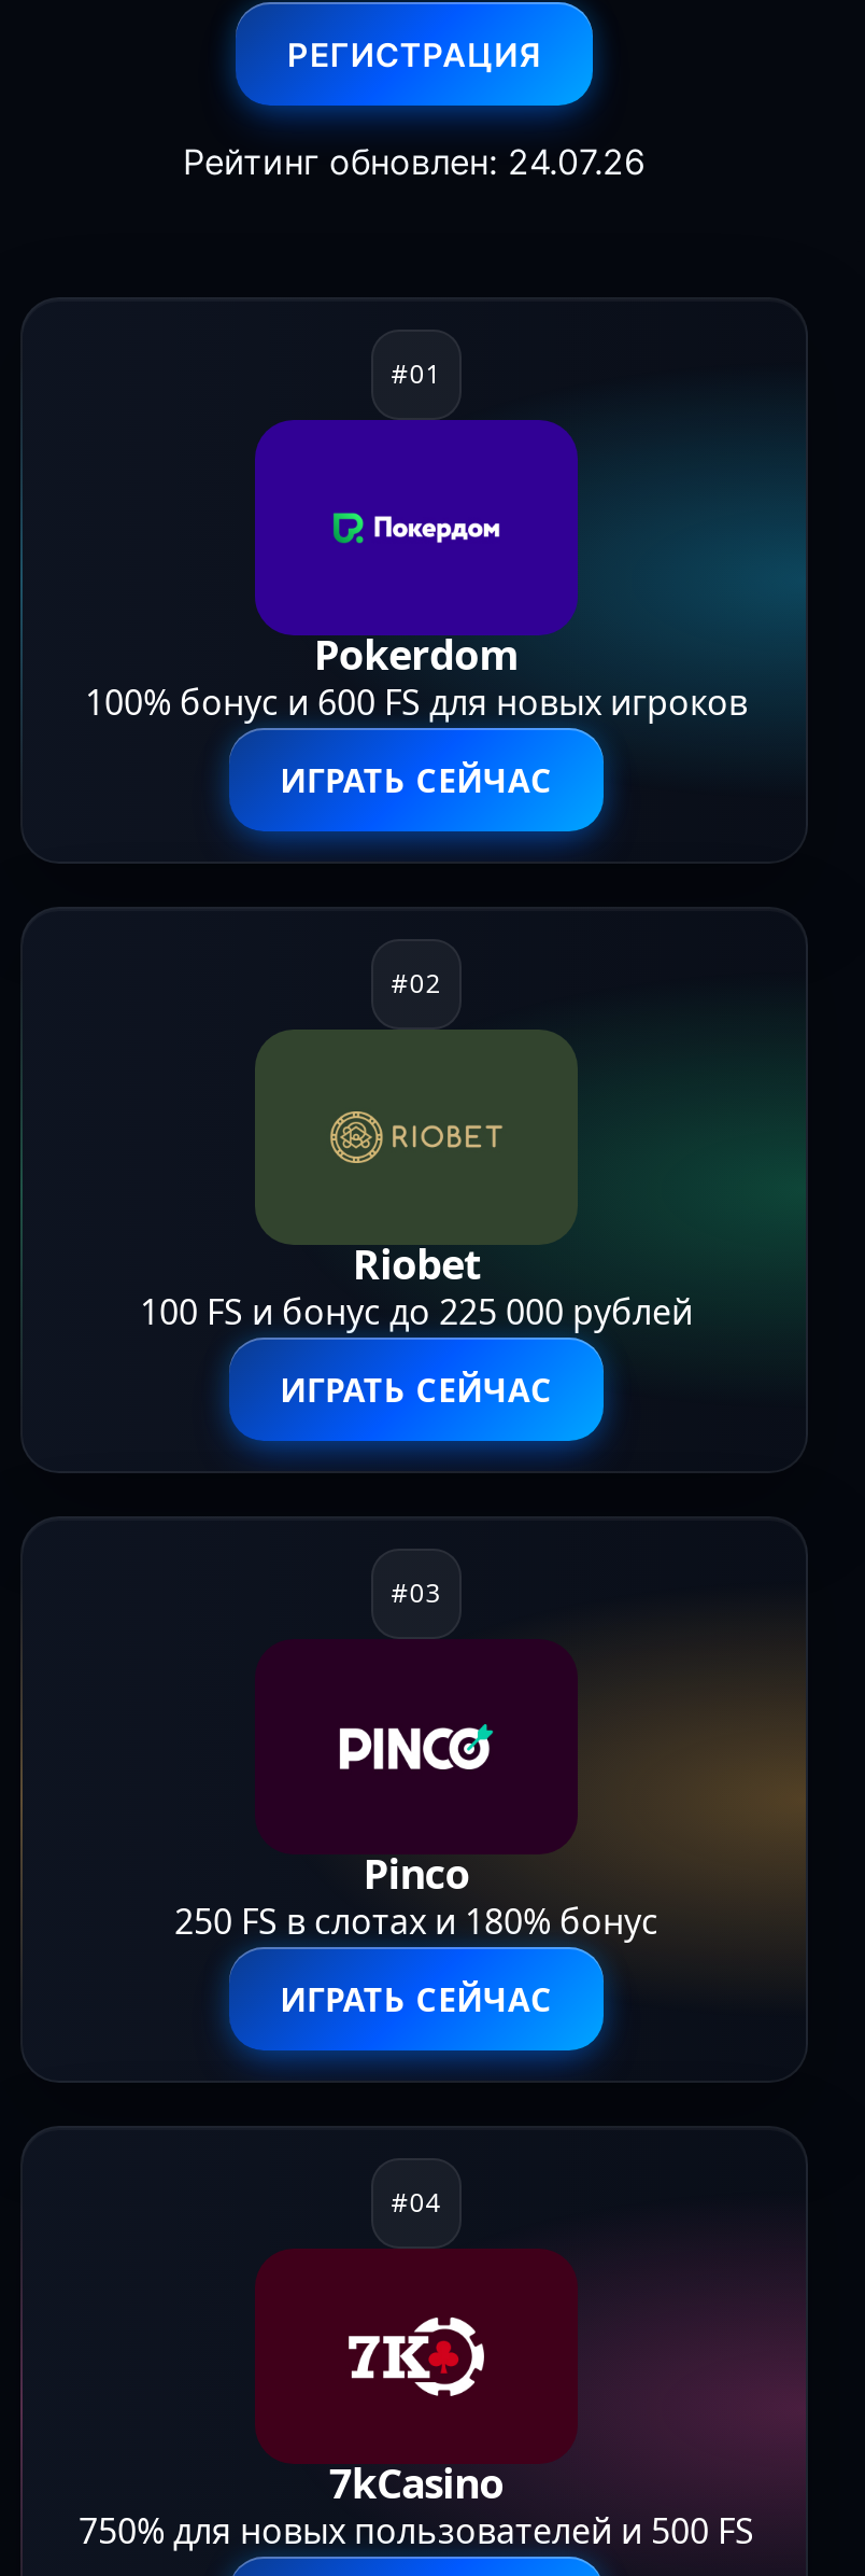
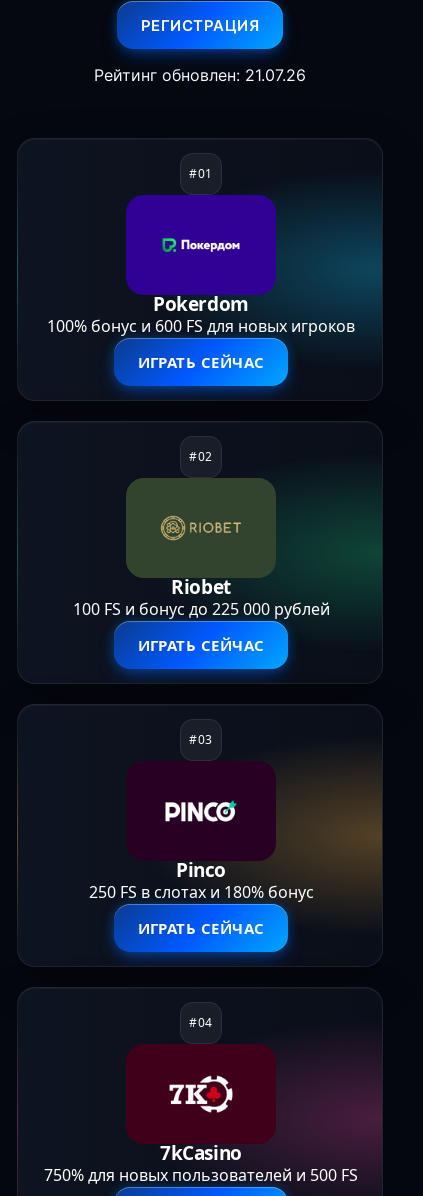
[183,140,646,183] Рейтинг обновлен: 24.07.26 -> [94,65,306,85] Рейтинг обновлен: 21.07.26

